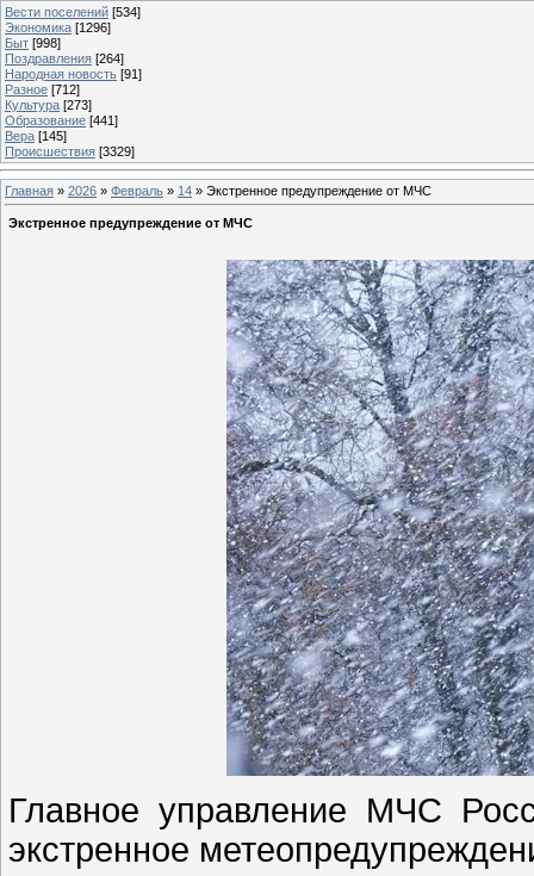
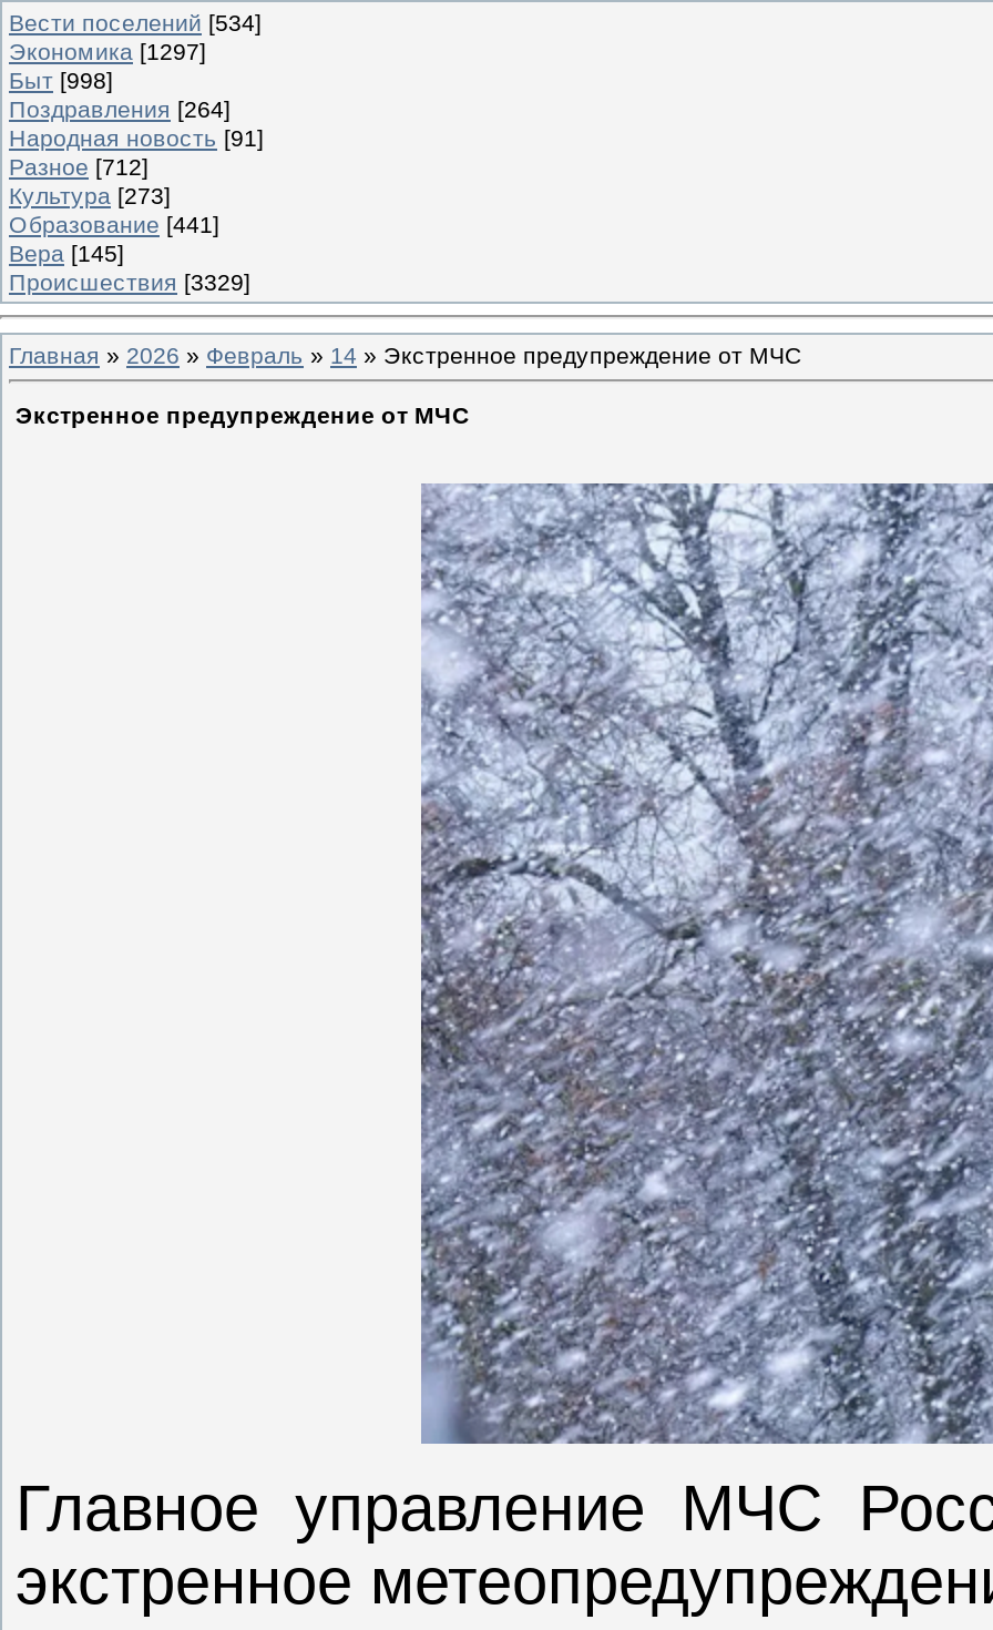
[5,20,111,35] Экономика [1296] -> [9,38,206,64] Экономика [1297]

